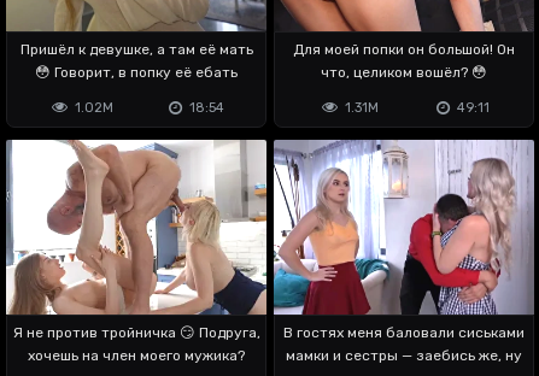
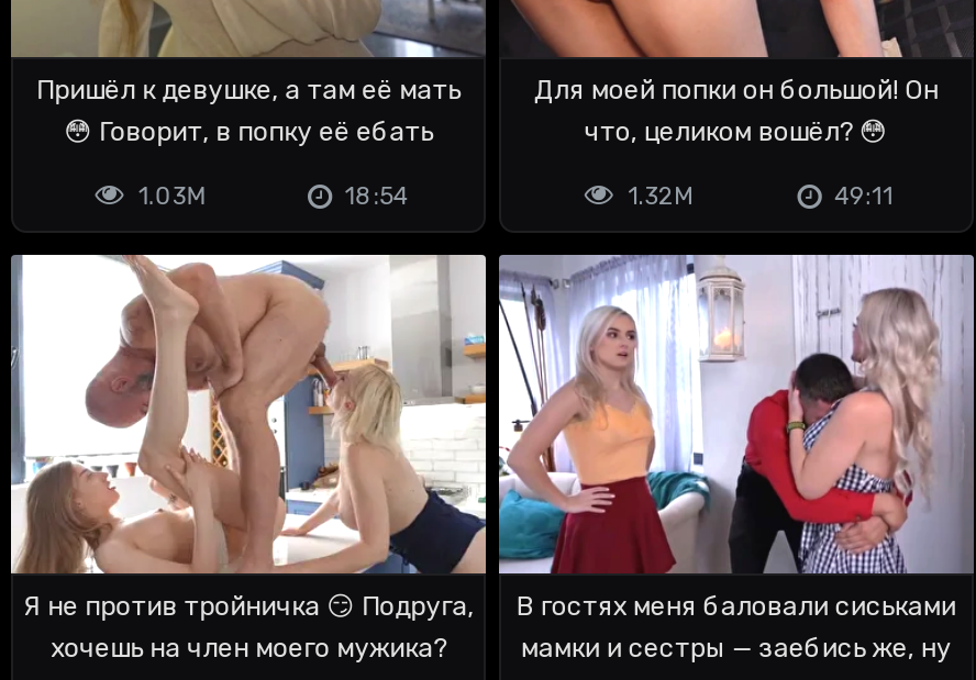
[75,100,114,115] 1.02M -> [138,182,206,210] 1.03M
[345,100,379,115] 1.31M -> [628,182,694,210] 1.32M

